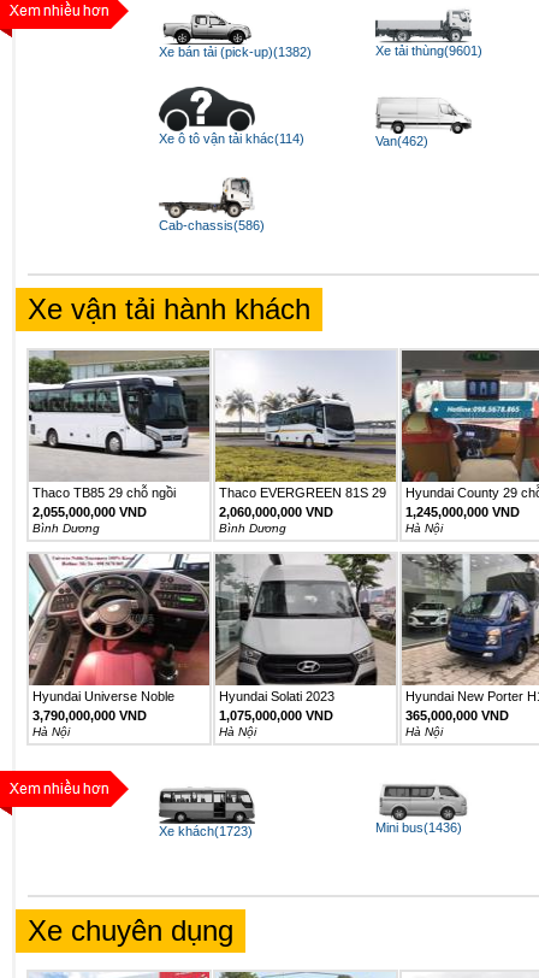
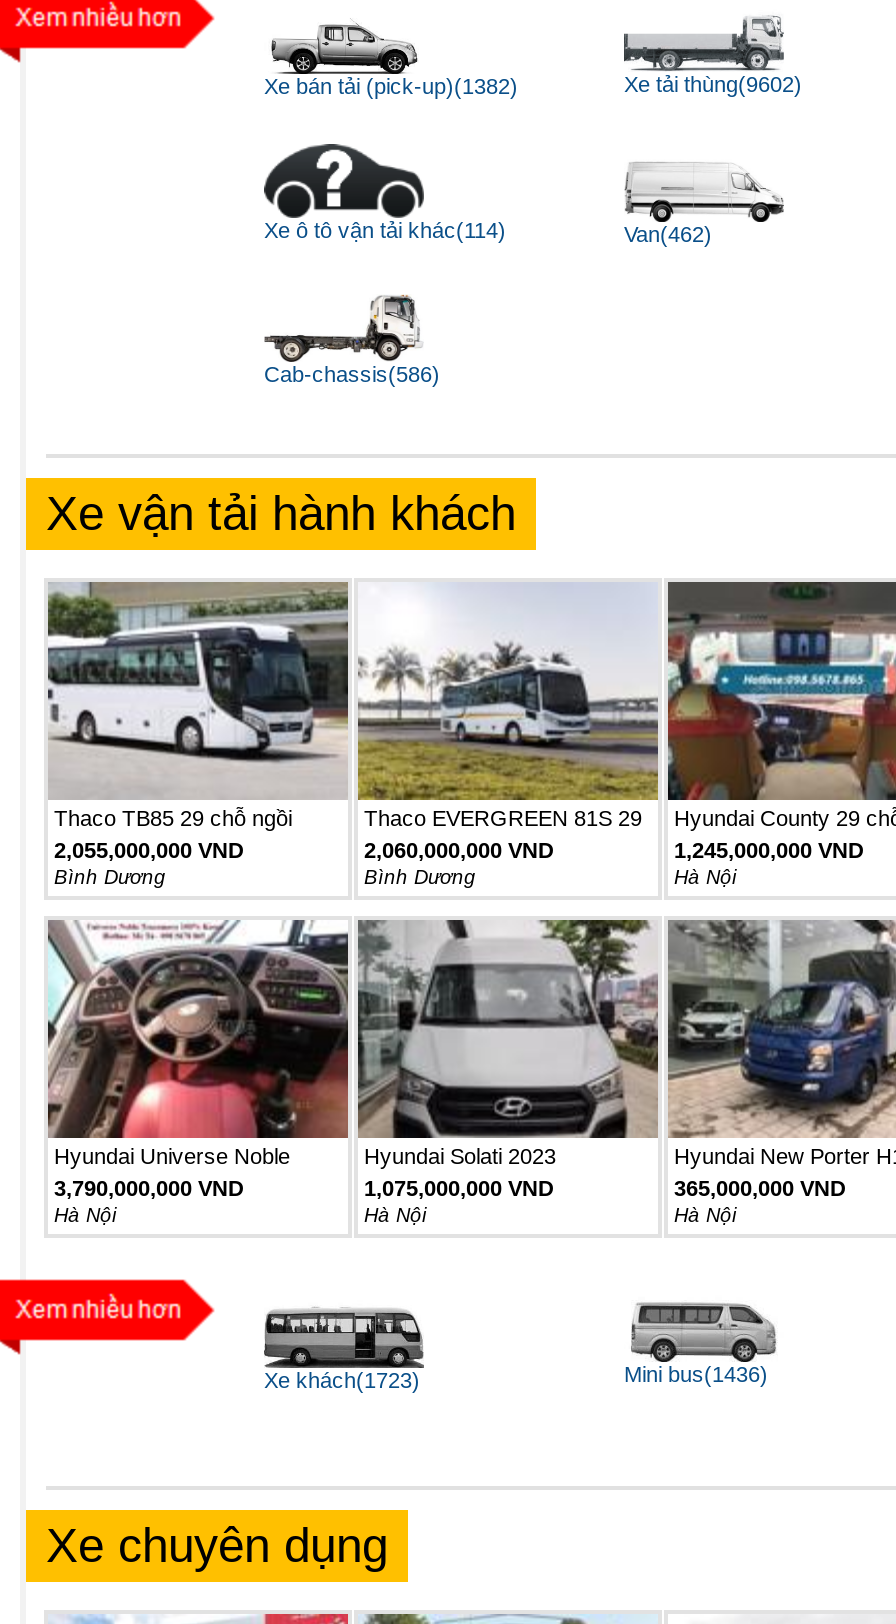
[375,43,482,58] Xe tải thùng(9601) -> [624,72,802,96] Xe tải thùng(9602)

